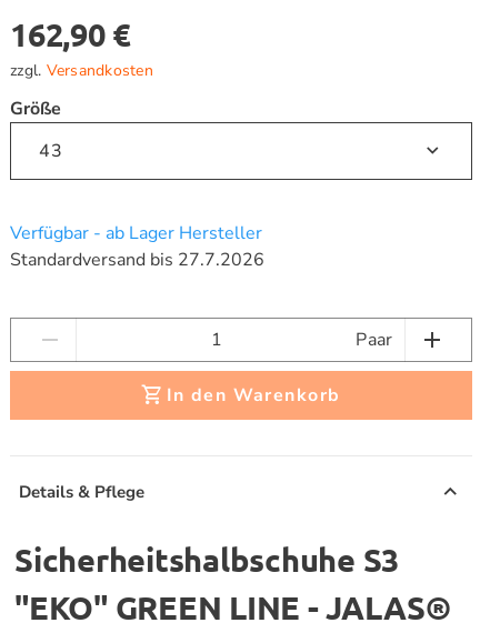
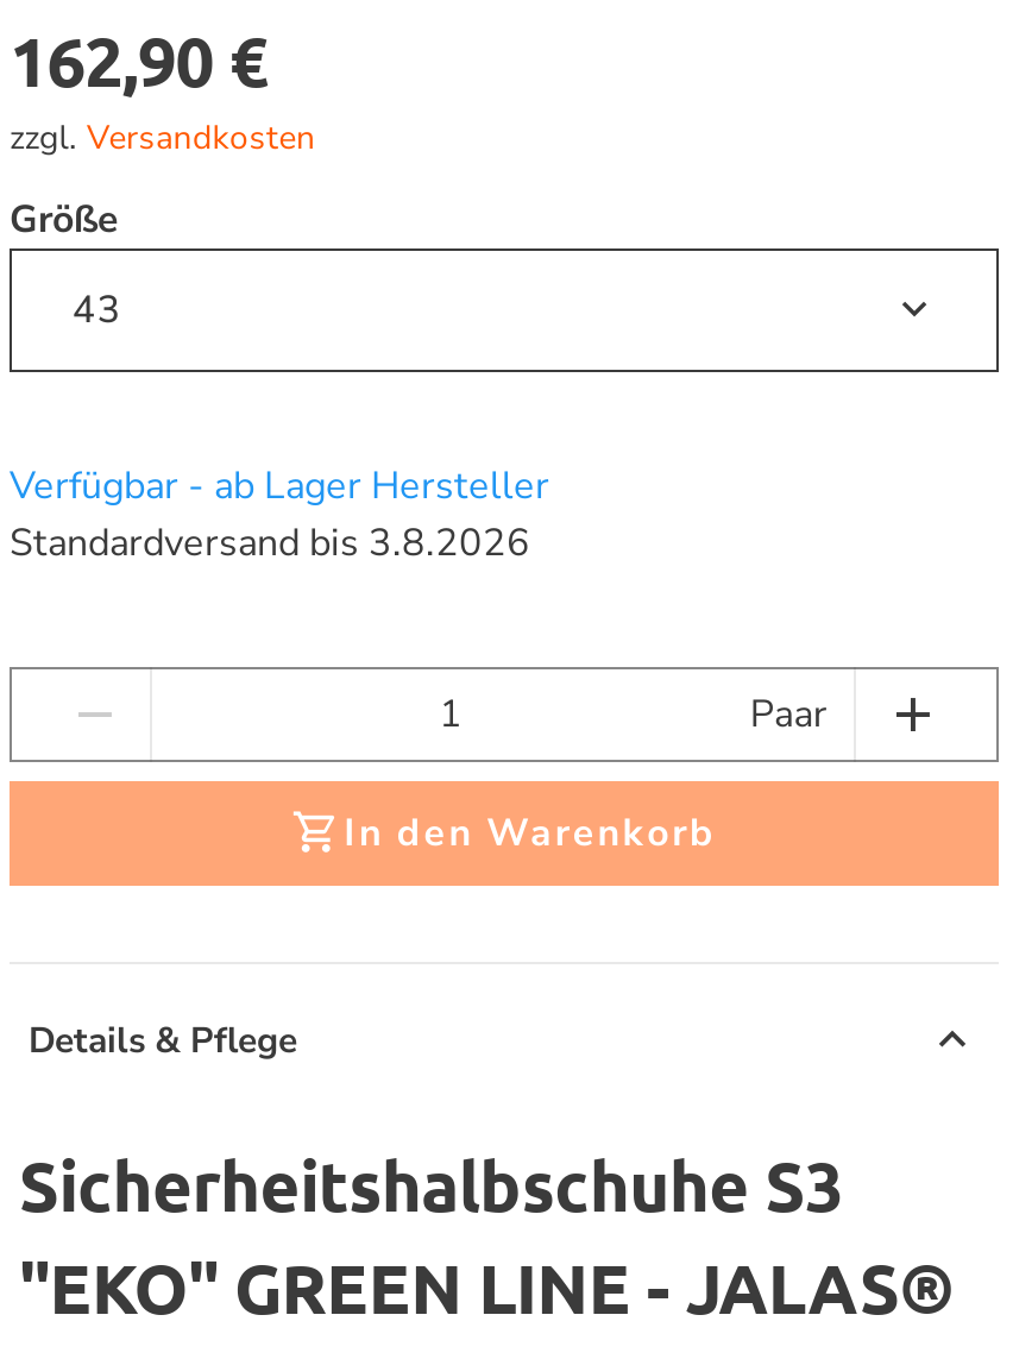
[10,248,264,272] Standardversand bis 27.7.2026 -> [10,517,530,570] Standardversand bis 3.8.2026

